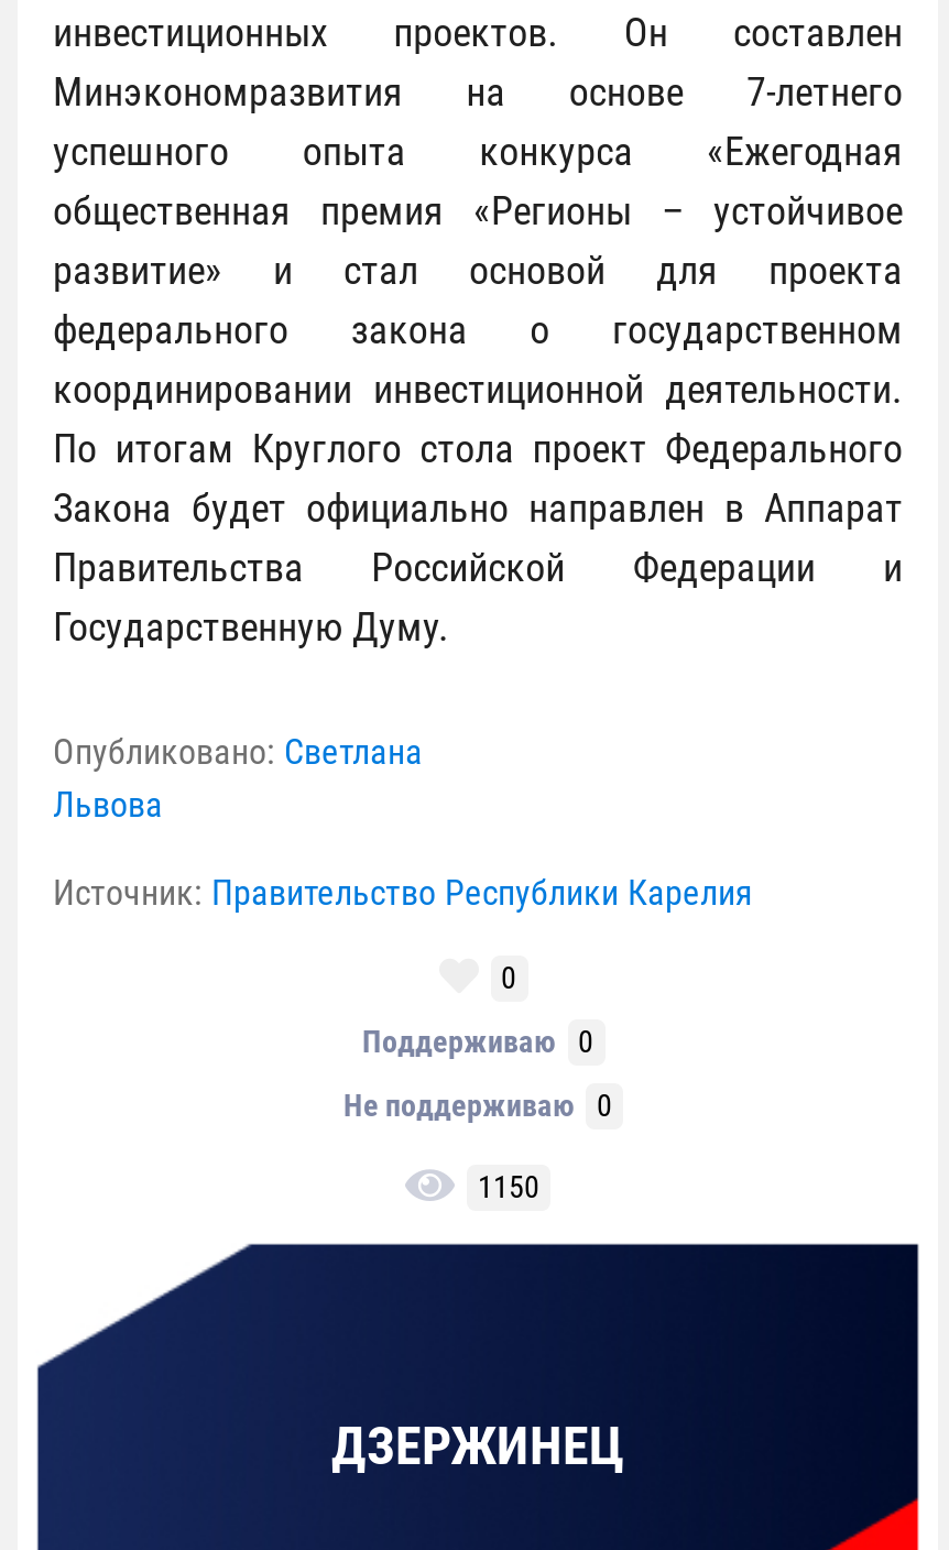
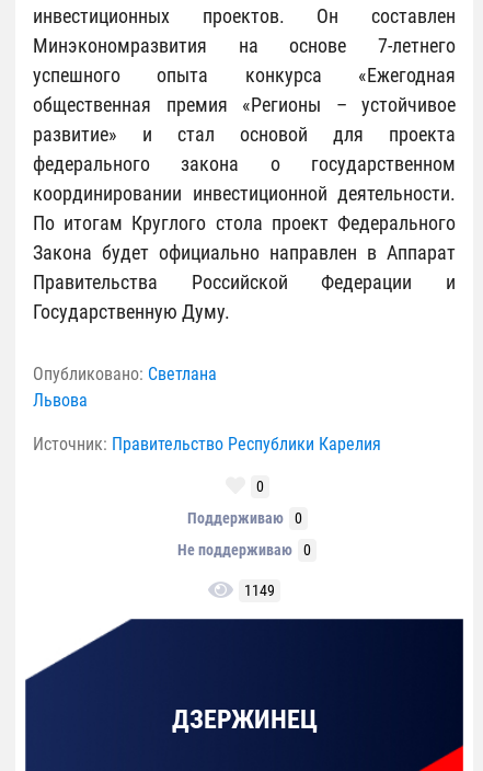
[478,1169,539,1205] 1150 -> [244,582,275,599] 1149

